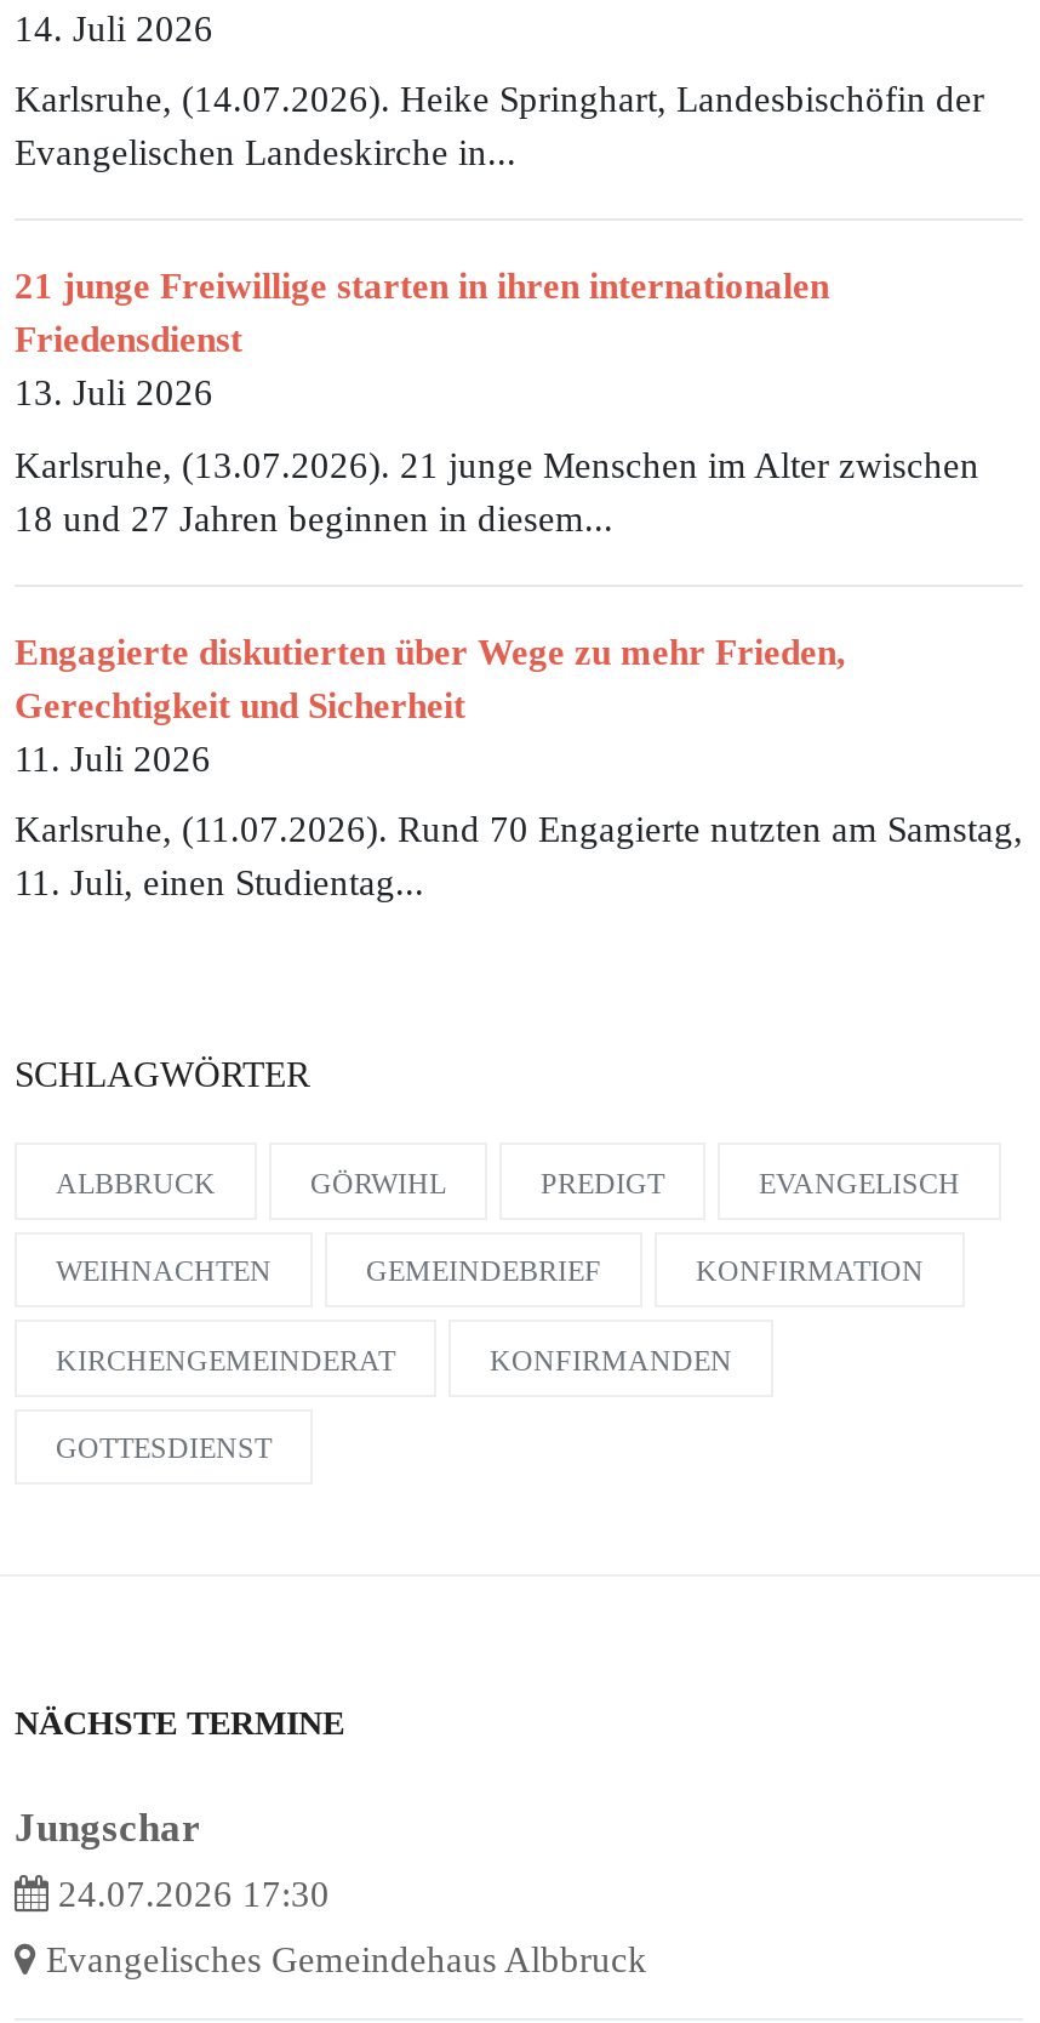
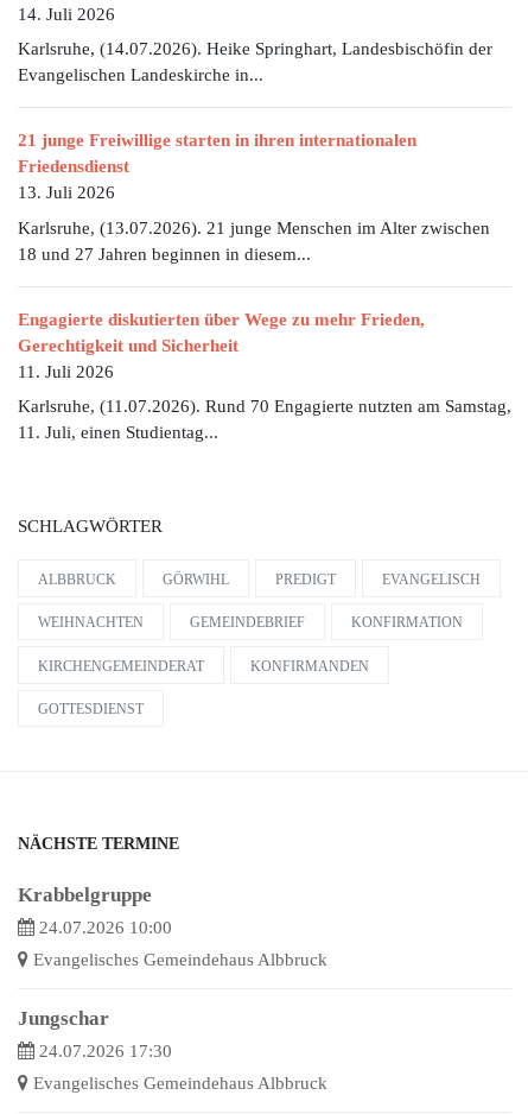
none -> [18,884,327,969] Krabbelgruppe | 24.07.2026 10:00 | Evangelisches Gemeindehaus Albbruck

